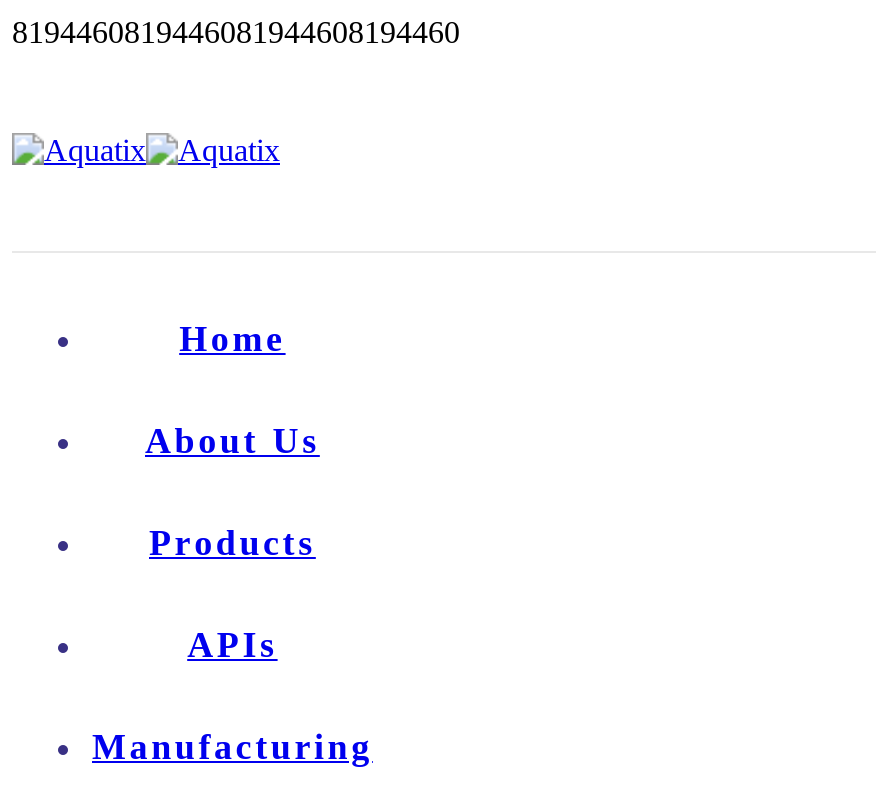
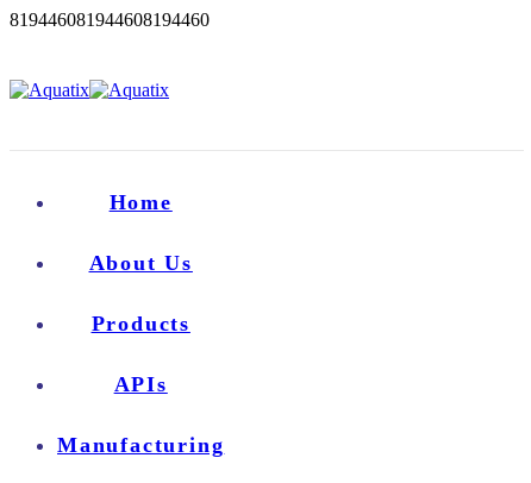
[12,15,460,49] 8194460819446081944608194460 -> [10,10,210,30] 819446081944608194460

